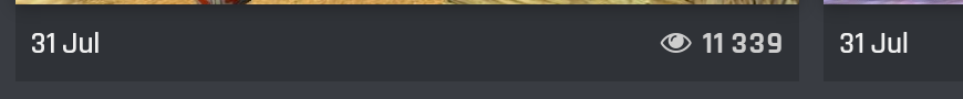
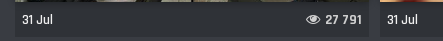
[703,24,908,64] 11 339 31 Jul -> [325,11,418,29] 27 791 31 Jul

